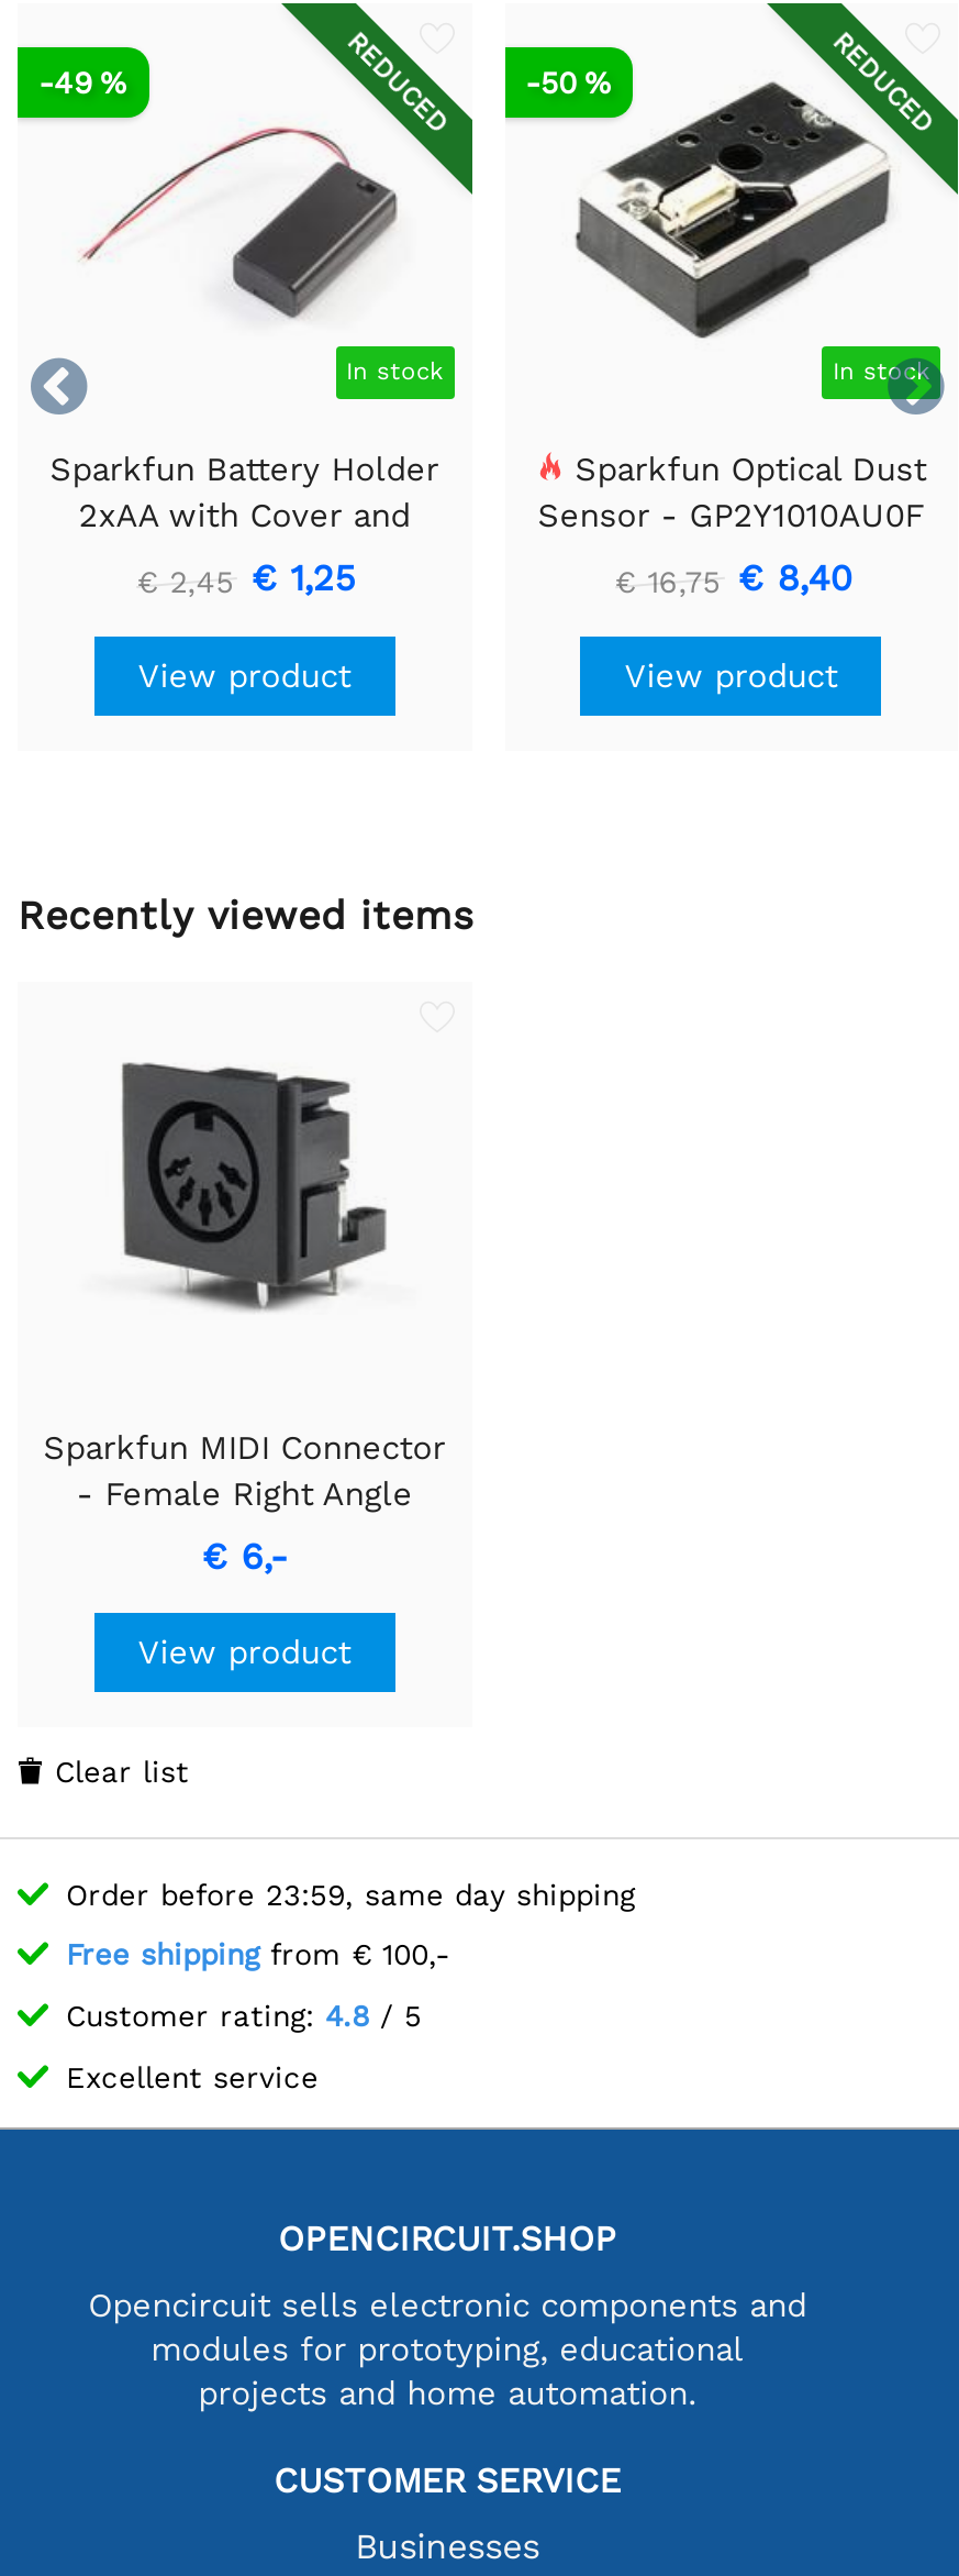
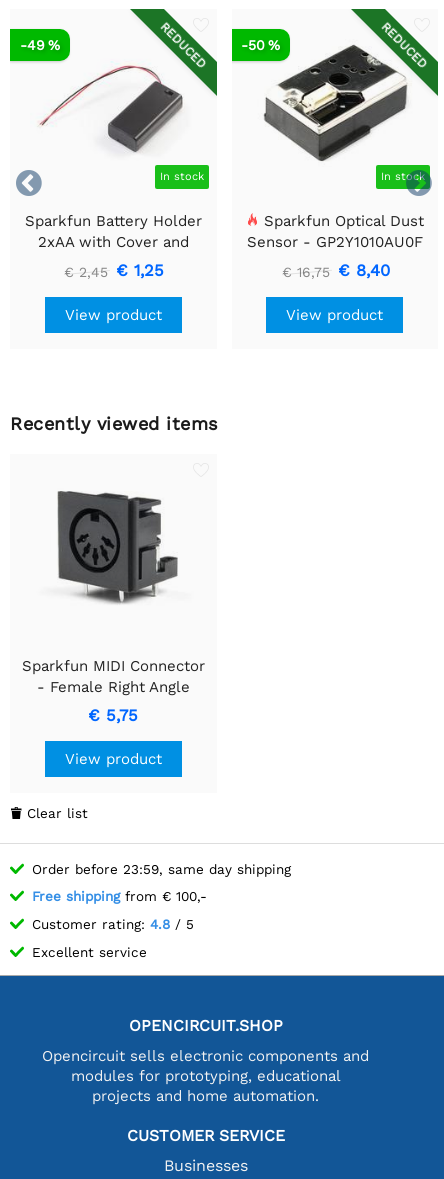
[202,1536,287,1578] € 6,- -> [88,706,138,725] € 5,75

